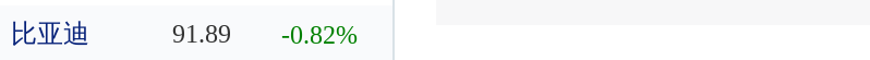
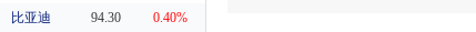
[172,19,231,49] 91.89 -> [91,10,121,25] 94.30
[281,19,358,50] -0.82% -> [153,10,188,26] 0.40%

